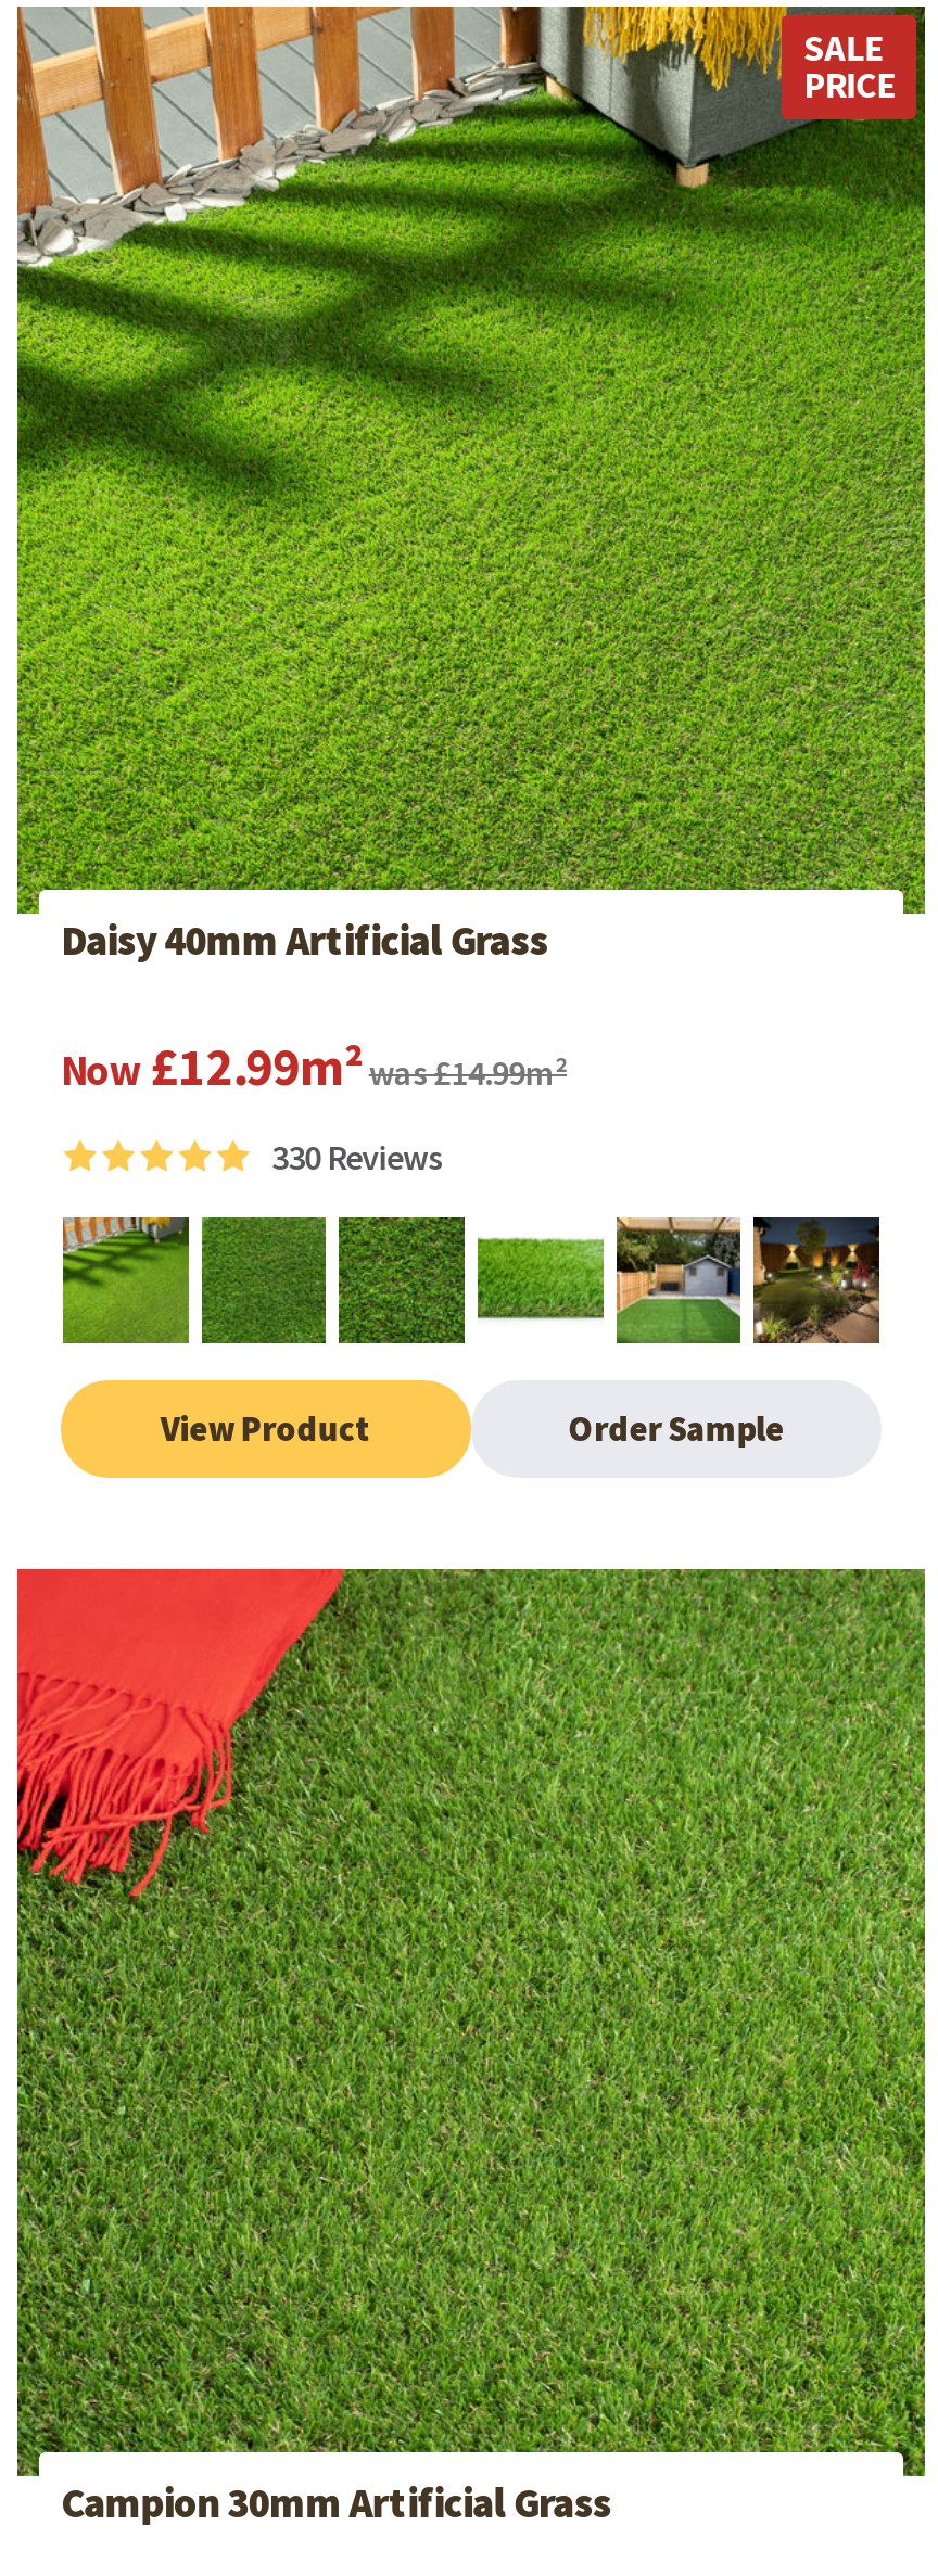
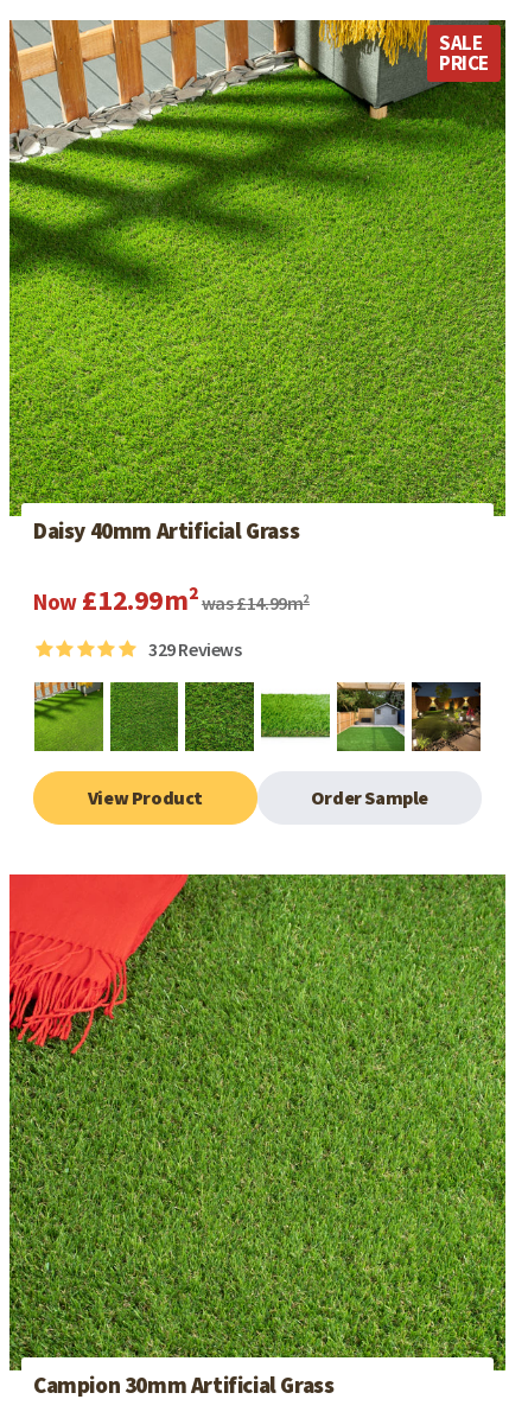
[271,1135,442,1179] 330 Reviews -> [148,637,242,661] 329 Reviews

